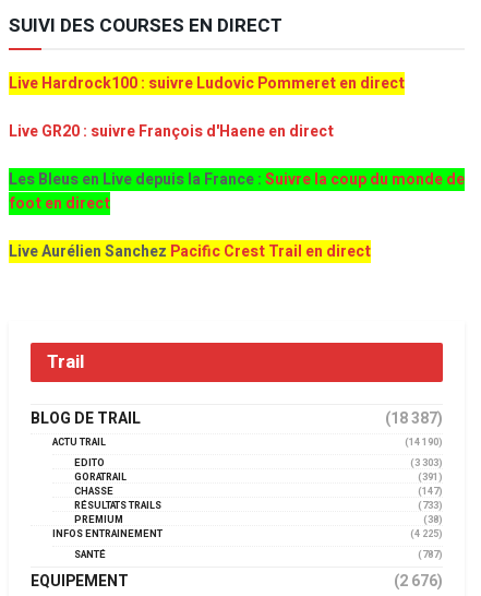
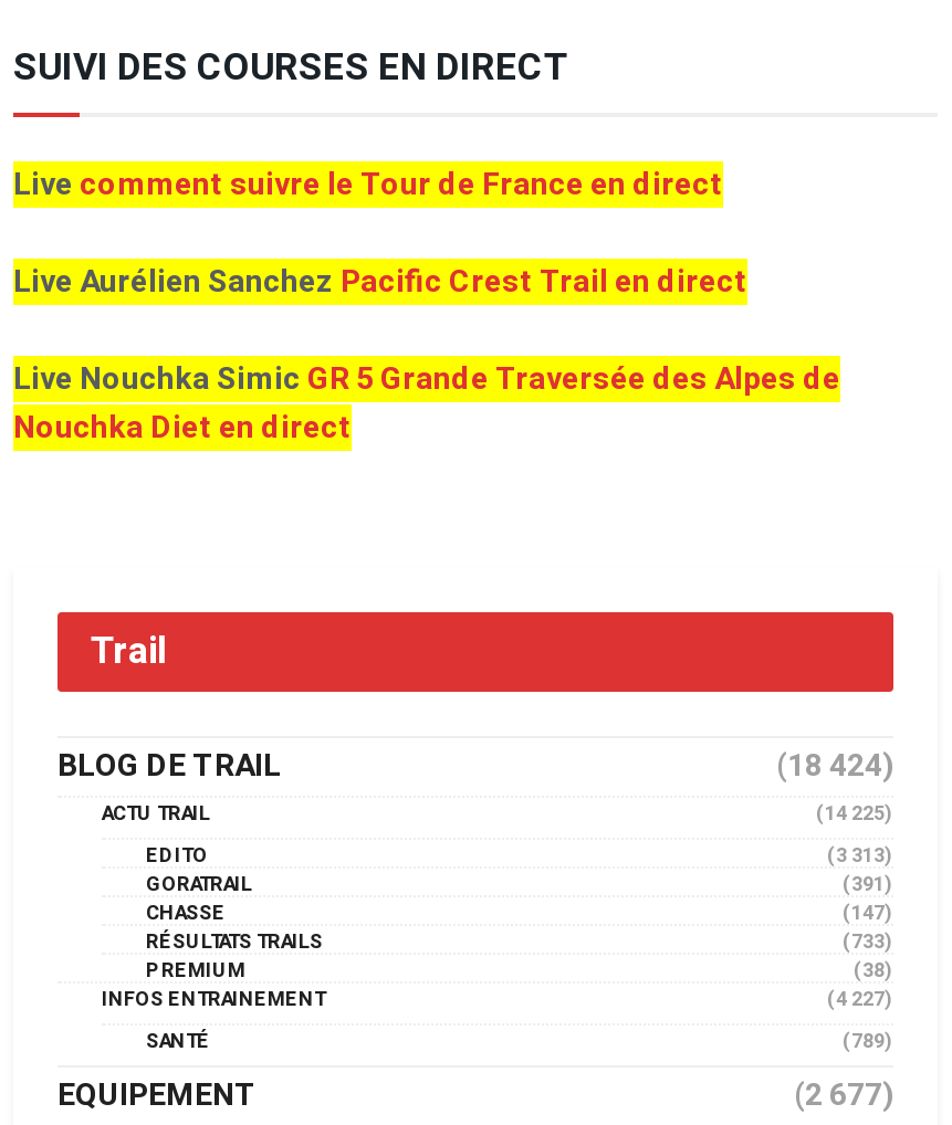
[9,71,465,214] Live Hardrock100 : suivre Ludovic Pommeret en direct | Live GR20 : suivre François d'Haene en direct | Les Bleus en Live depuis la France :Suivre la coup du monde de | foot en direct -> [13,160,723,207] Live comment suivre le Tour de France en direct
moved [9,240,371,263] -> [13,257,747,304]: Live Aurélien Sanchez Pacific Crest Trail en direct
none -> [13,355,840,450] Live Nouchka Simic GR 5 Grande Traversée des Alpes de | Nouchka Diet en direct
[385,407,443,430] (18 387) -> [776,742,893,788] (18 424)
[405,435,443,449] (14 190) -> [816,799,893,828] (14 225)
[410,456,443,470] (3 303) -> [827,841,893,870] (3 313)
[410,527,443,541] (4 225) -> [827,985,893,1013] (4 227)
[418,547,443,562] (787) -> [843,1027,893,1055] (789)
[394,569,443,592] (2 676) -> [794,1071,893,1117] (2 677)

